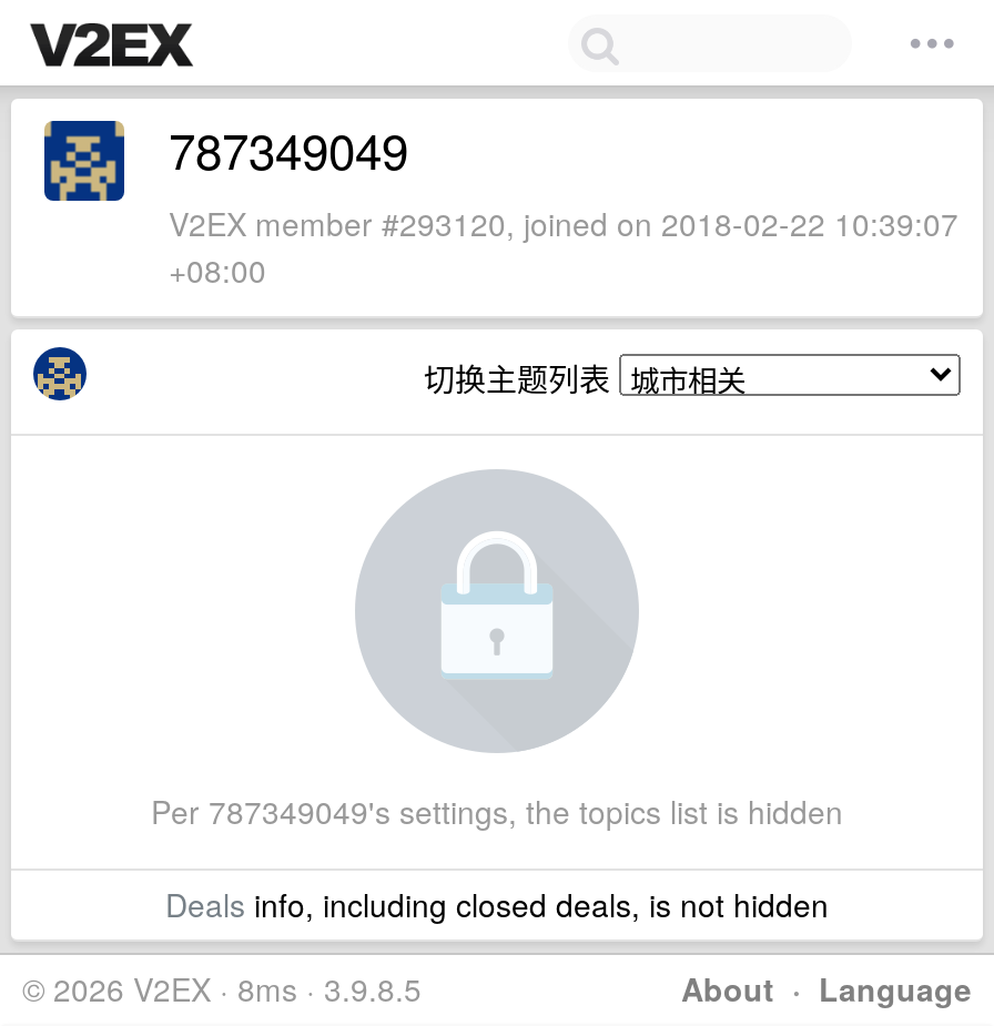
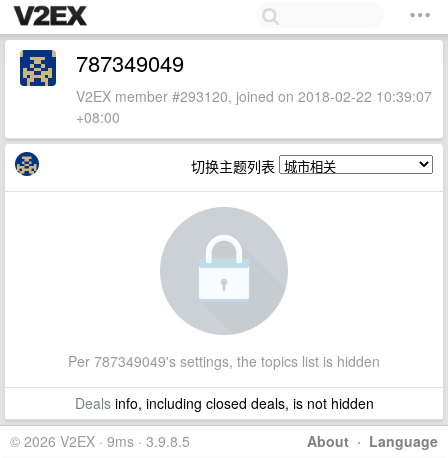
[22,966,422,1010] © 2026 V2EX · 8ms · 3.9.8.5 -> [10,431,190,451] © 2026 V2EX · 9ms · 3.9.8.5

